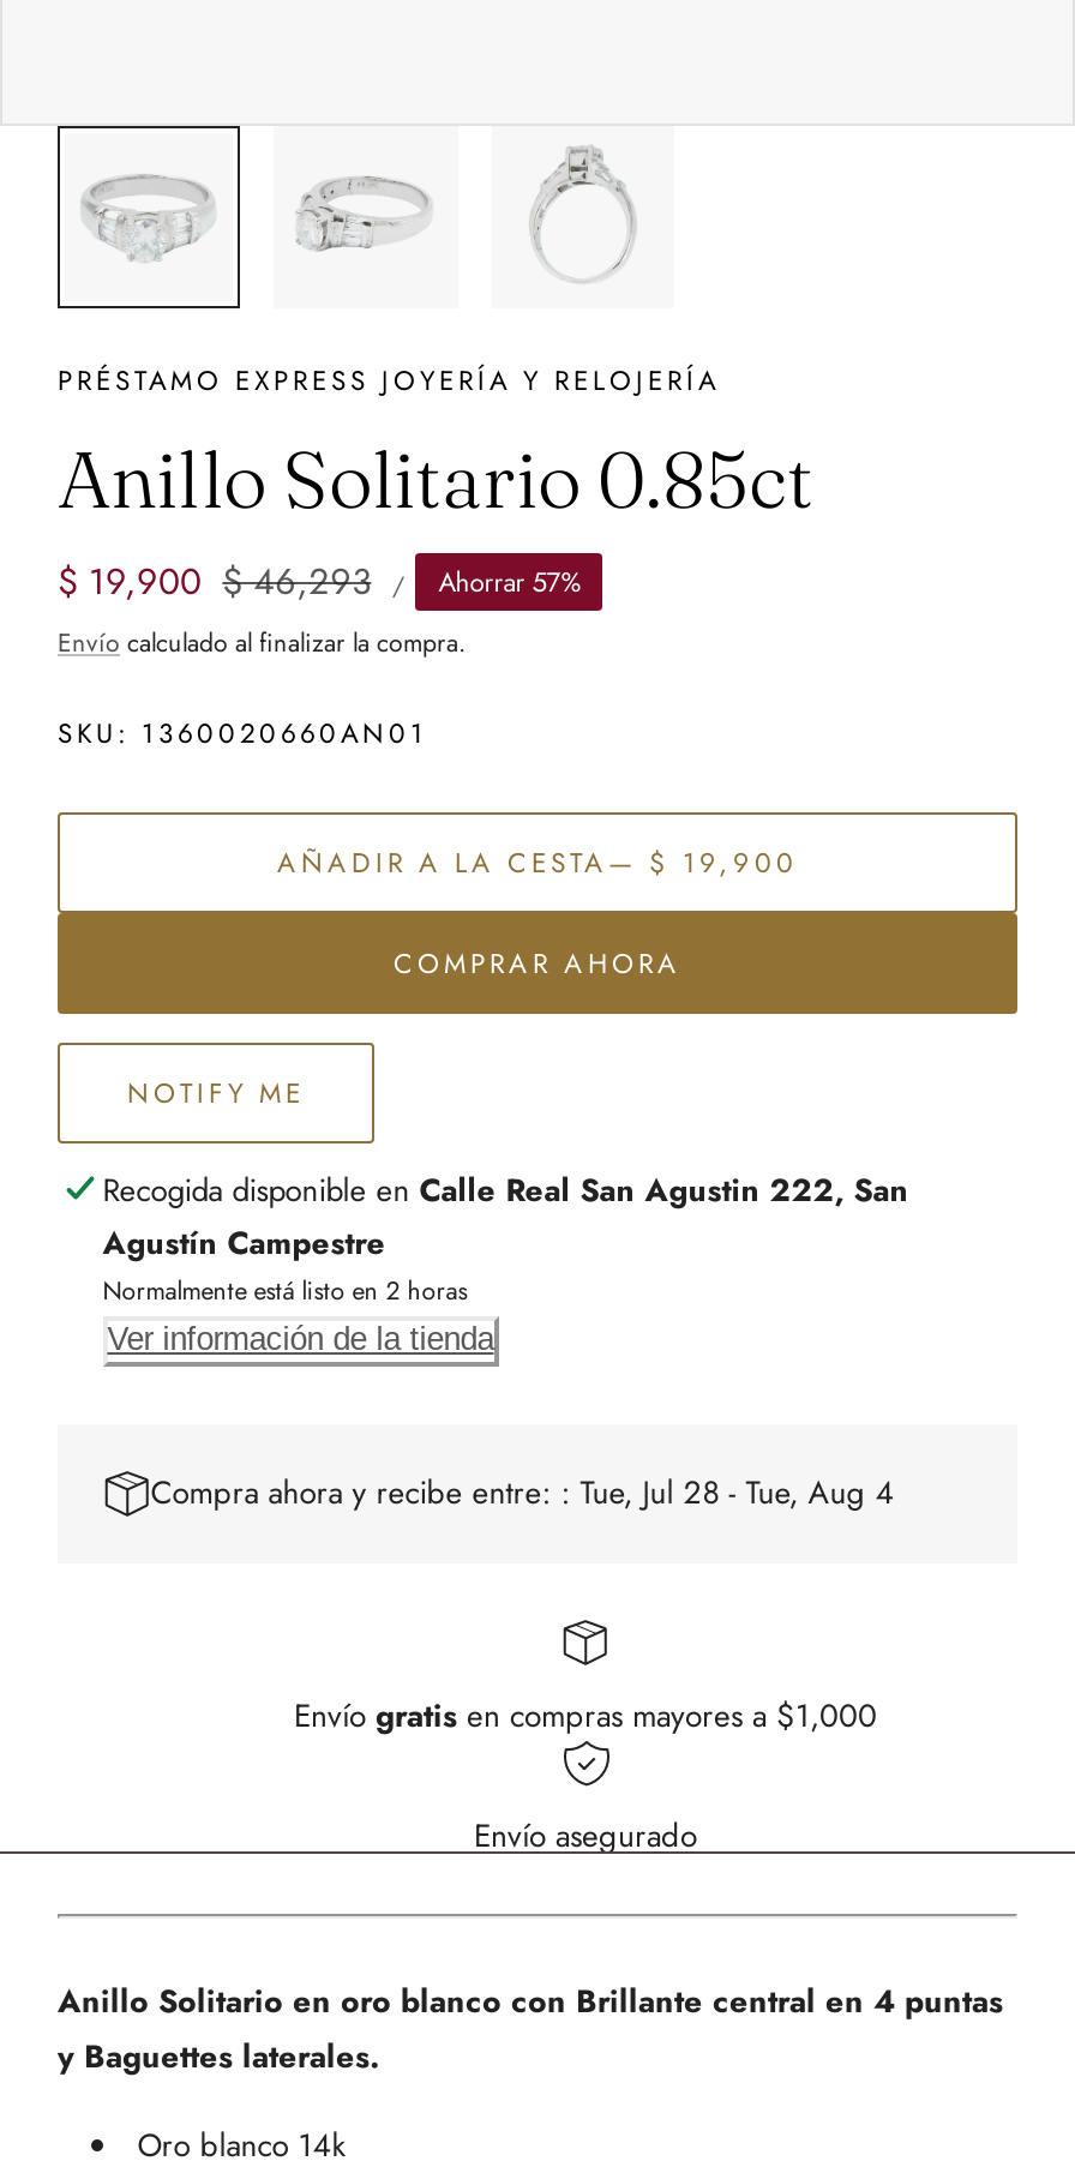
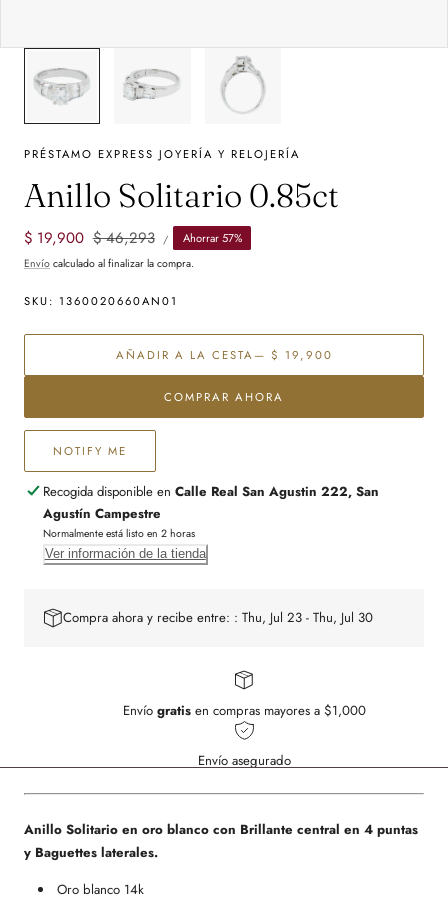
[150,1470,894,1516] Compra ahora y recibe entre: : Tue, Jul 28 - Tue, Aug 4 -> [63,608,373,627] Compra ahora y recibe entre: : Thu, Jul 23 - Thu, Jul 30

